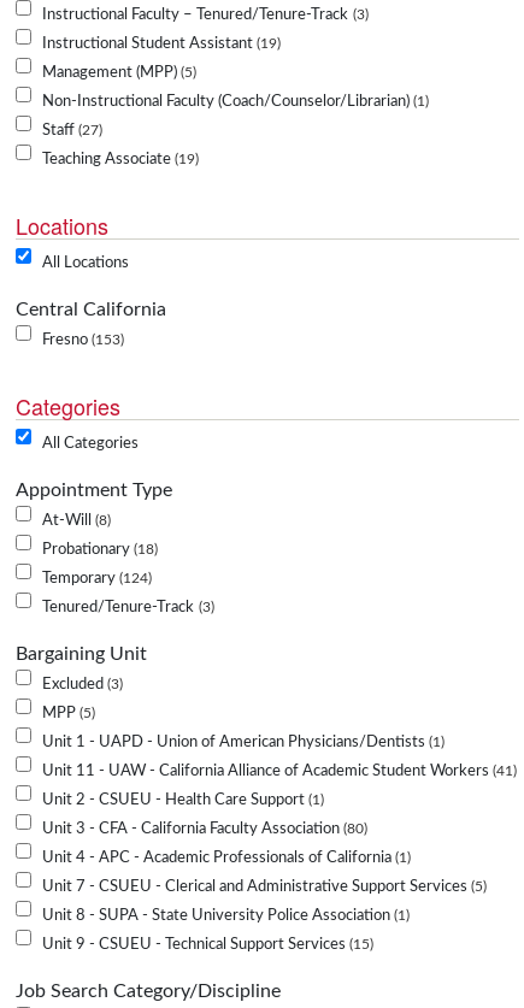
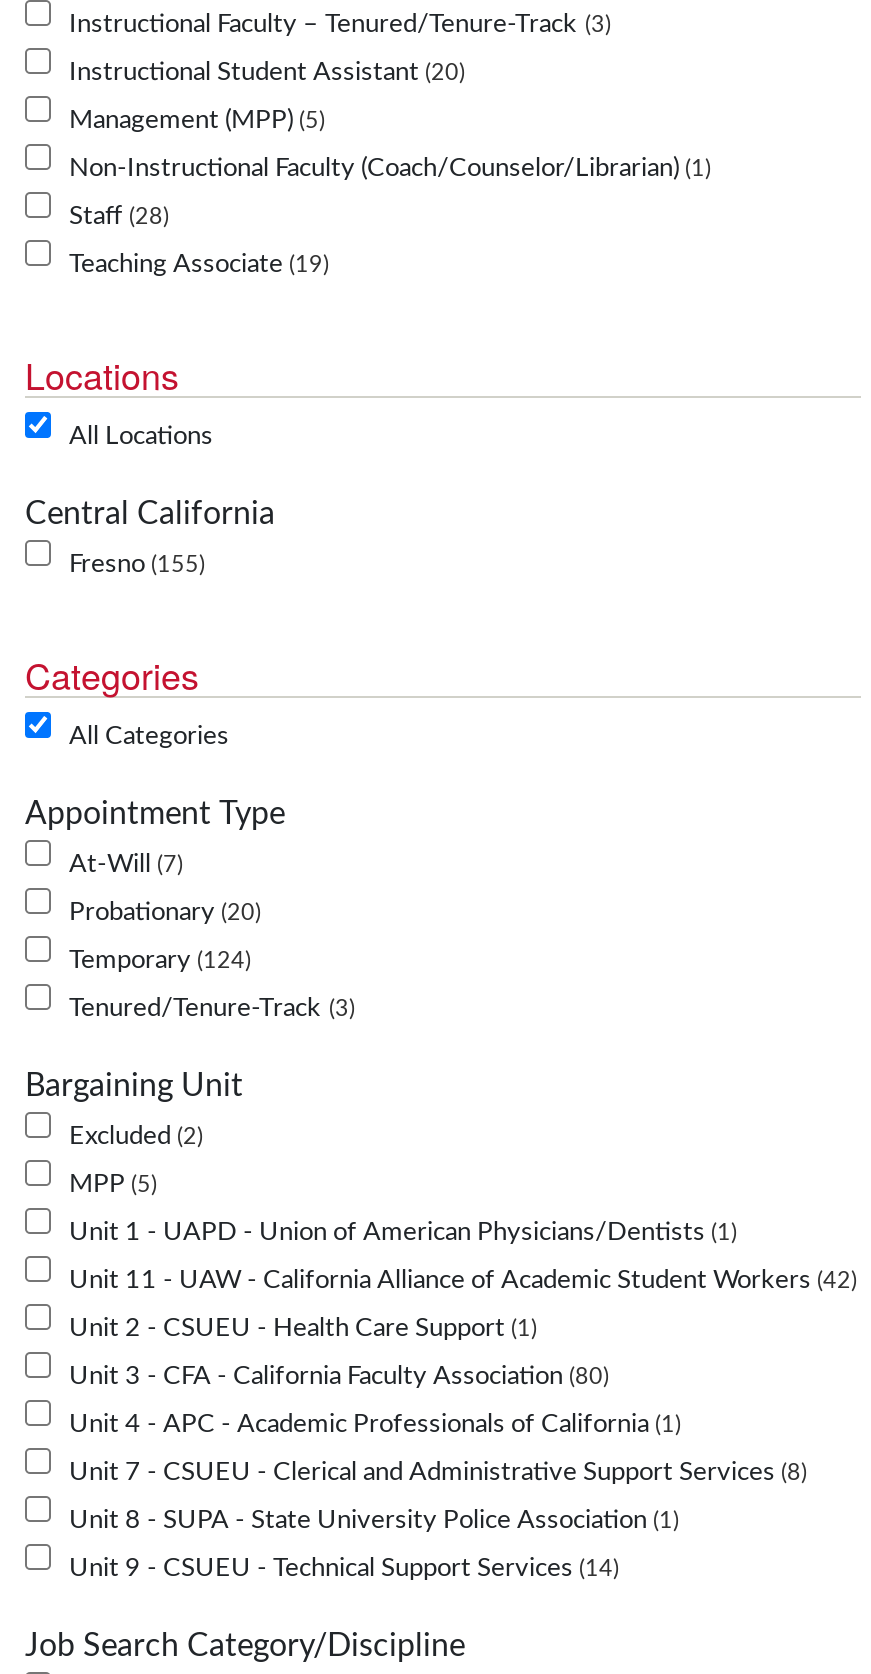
[42,37,277,52] Instructional Student Assistant 19 -> [69,61,459,87] Instructional Student Assistant 20
[42,123,99,139] Staff 27 -> [69,205,163,231] Staff 28
[42,333,120,349] Fresno 153 -> [69,553,199,579] Fresno 155
[42,514,107,529] At-Will 8 -> [69,853,177,879] At-Will 7
[42,542,154,558] Probationary 18 -> [69,901,255,927] Probationary 20
[42,677,119,693] Excluded 3 -> [69,1125,197,1151] Excluded 2
[42,764,513,780] Unit 11 - UAW - California Alliance of Academic Student Workers 41 -> [69,1269,851,1295] Unit 11 - UAW - California Alliance of Academic Student Workers 42
[42,880,483,895] Unit 7 - CSUEU - Clerical and Administrative Support Services 5 -> [69,1461,801,1487] Unit 7 - CSUEU - Clerical and Administrative Support Services 8
[42,937,370,953] Unit 9 - CSUEU - Technical Support Services 15 -> [69,1557,613,1583] Unit 9 - CSUEU - Technical Support Services 14

